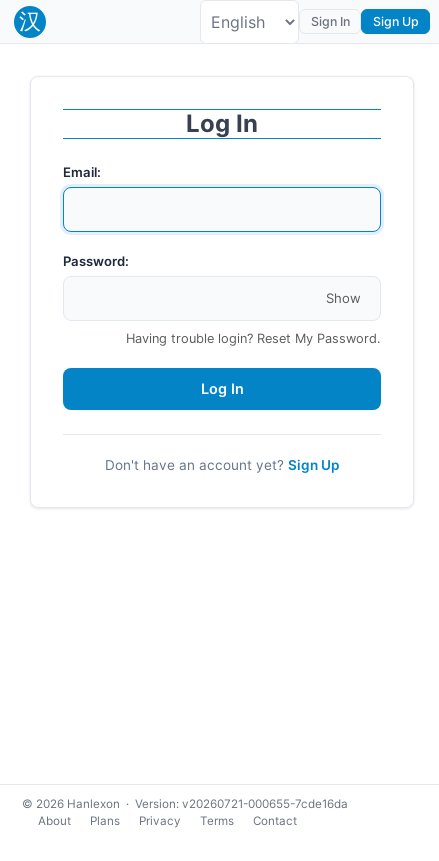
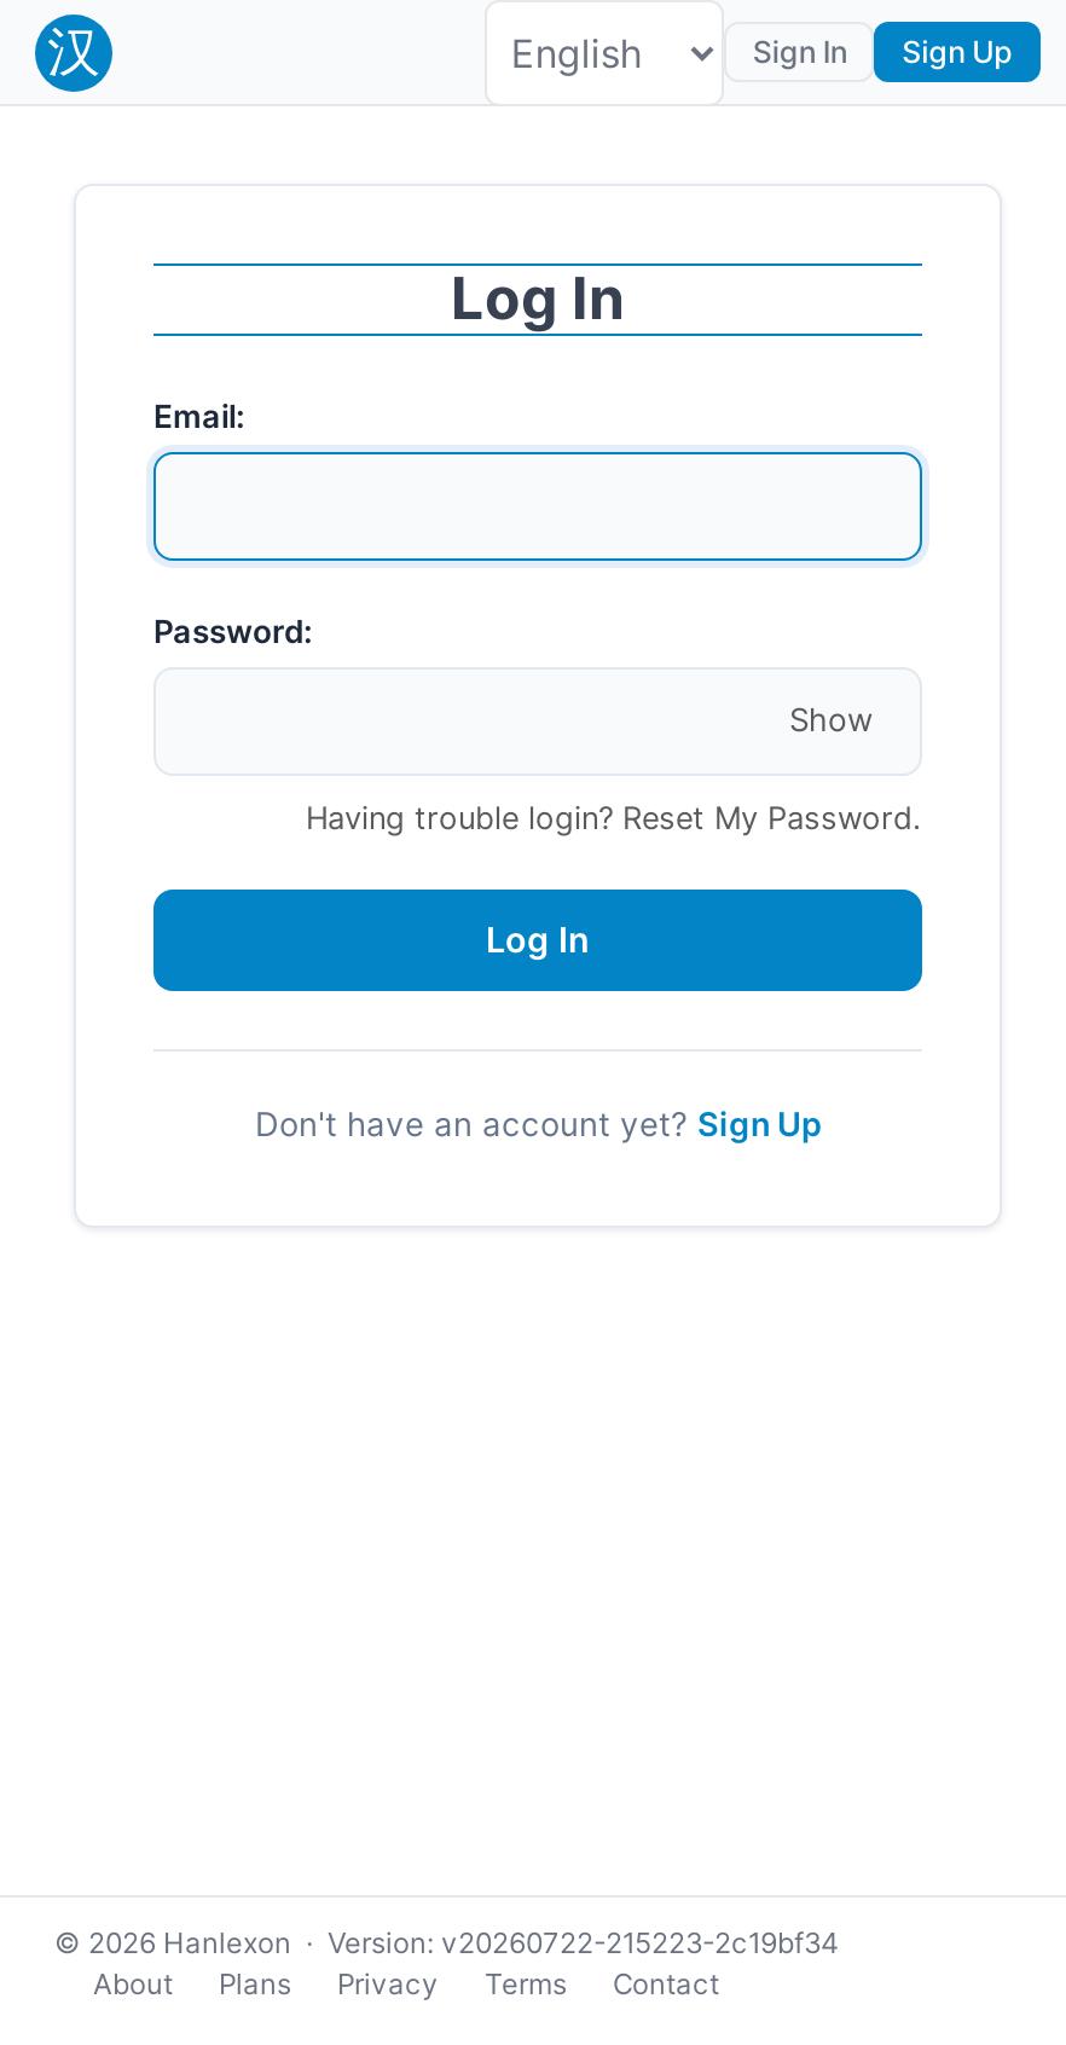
[22,797,348,811] © 2026 Hanlexon · Version: v20260721-000655-7cde16da -> [54,1926,840,1959] © 2026 Hanlexon · Version: v20260722-215223-2c19bf34

